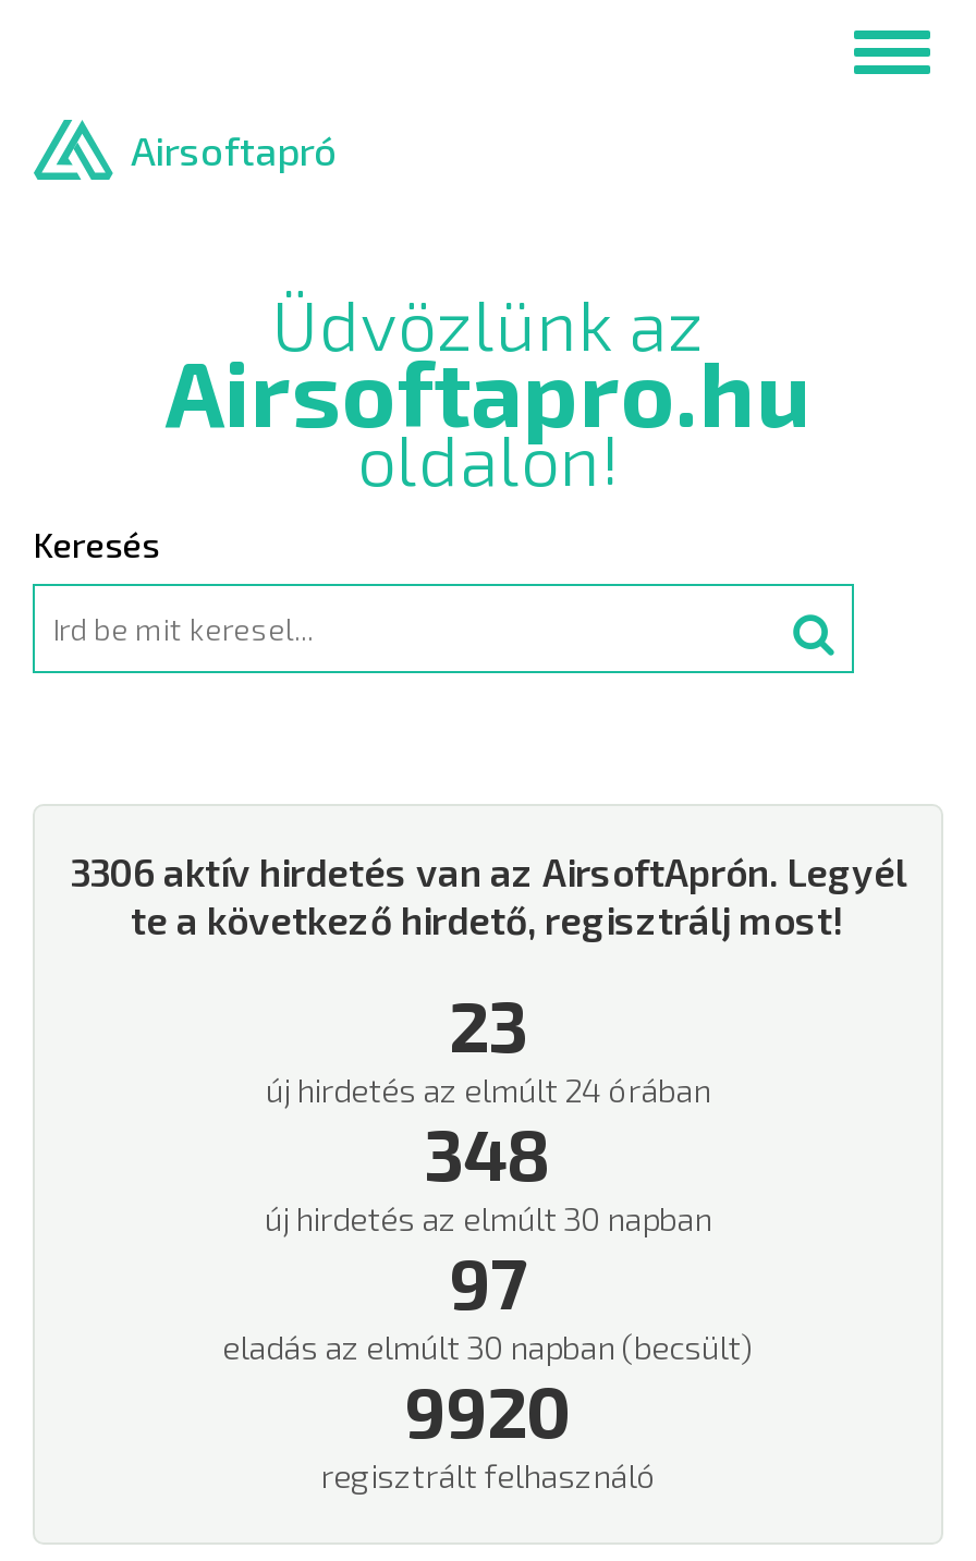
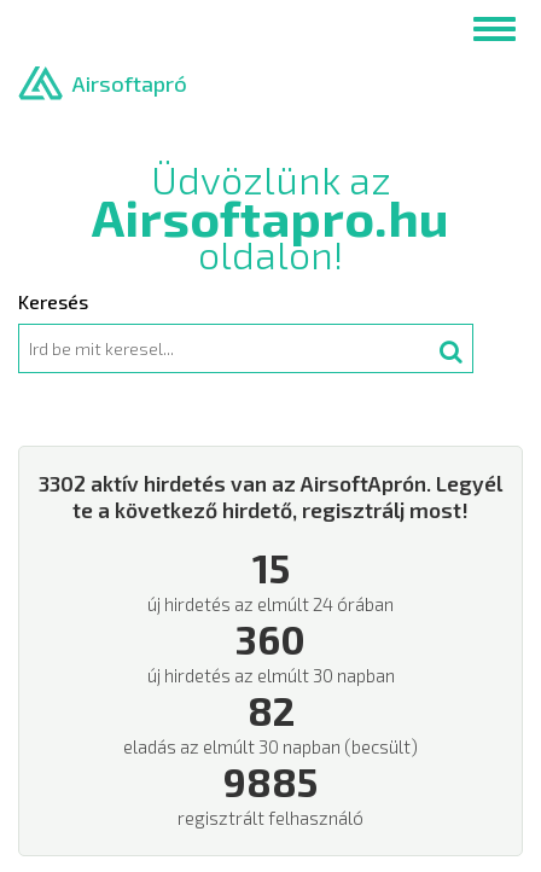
[70,850,906,895] 3306 aktív hirdetés van az AirsoftAprón. Legyél -> [39,471,502,496] 3302 aktív hirdetés van az AirsoftAprón. Legyél
[449,981,527,1066] 23 -> [252,544,289,591] 15
[424,1110,552,1195] 348 -> [235,615,306,662] 360
[449,1239,527,1324] 97 -> [247,687,294,734] 82
[404,1367,572,1452] 9920 -> [223,758,318,805] 9885

